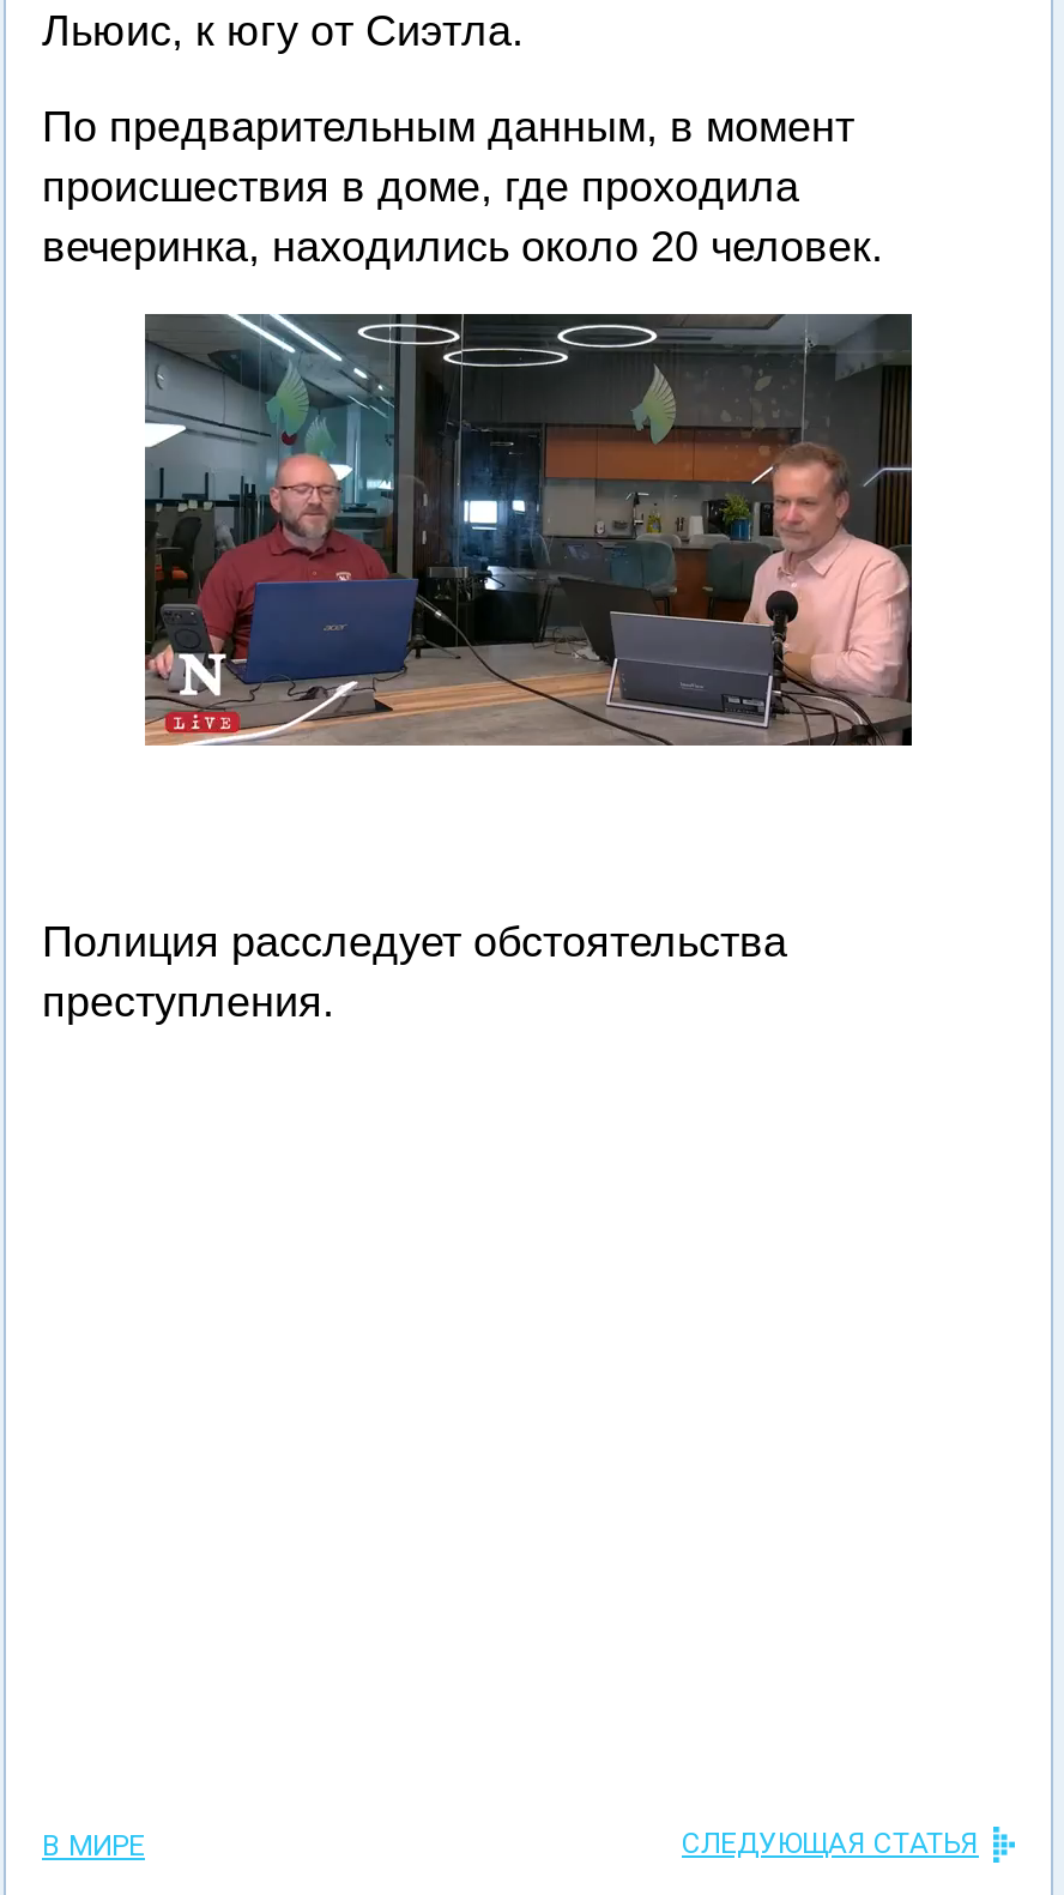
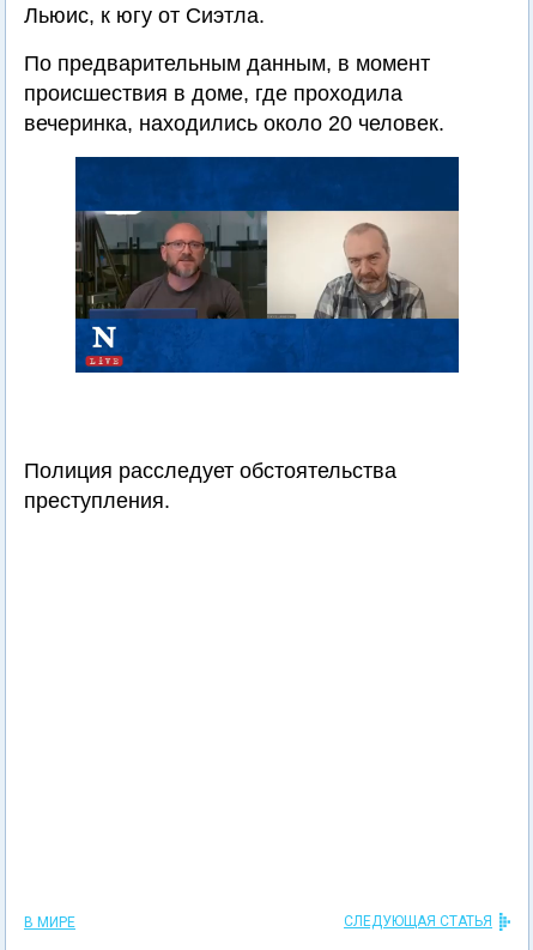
[143,312,914,748] [image] -> [74,156,460,374] [image]

